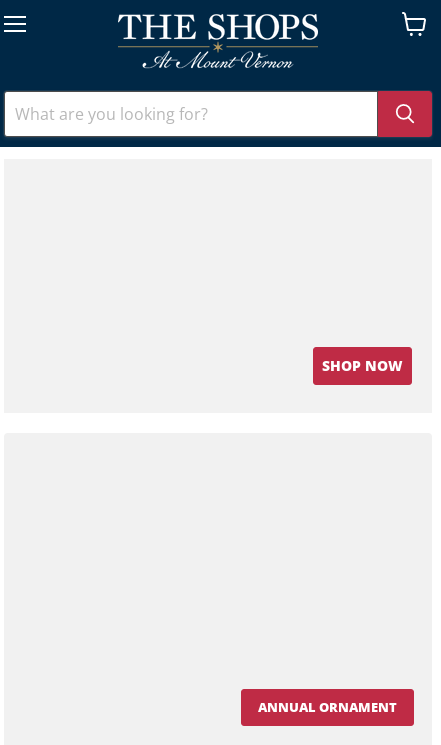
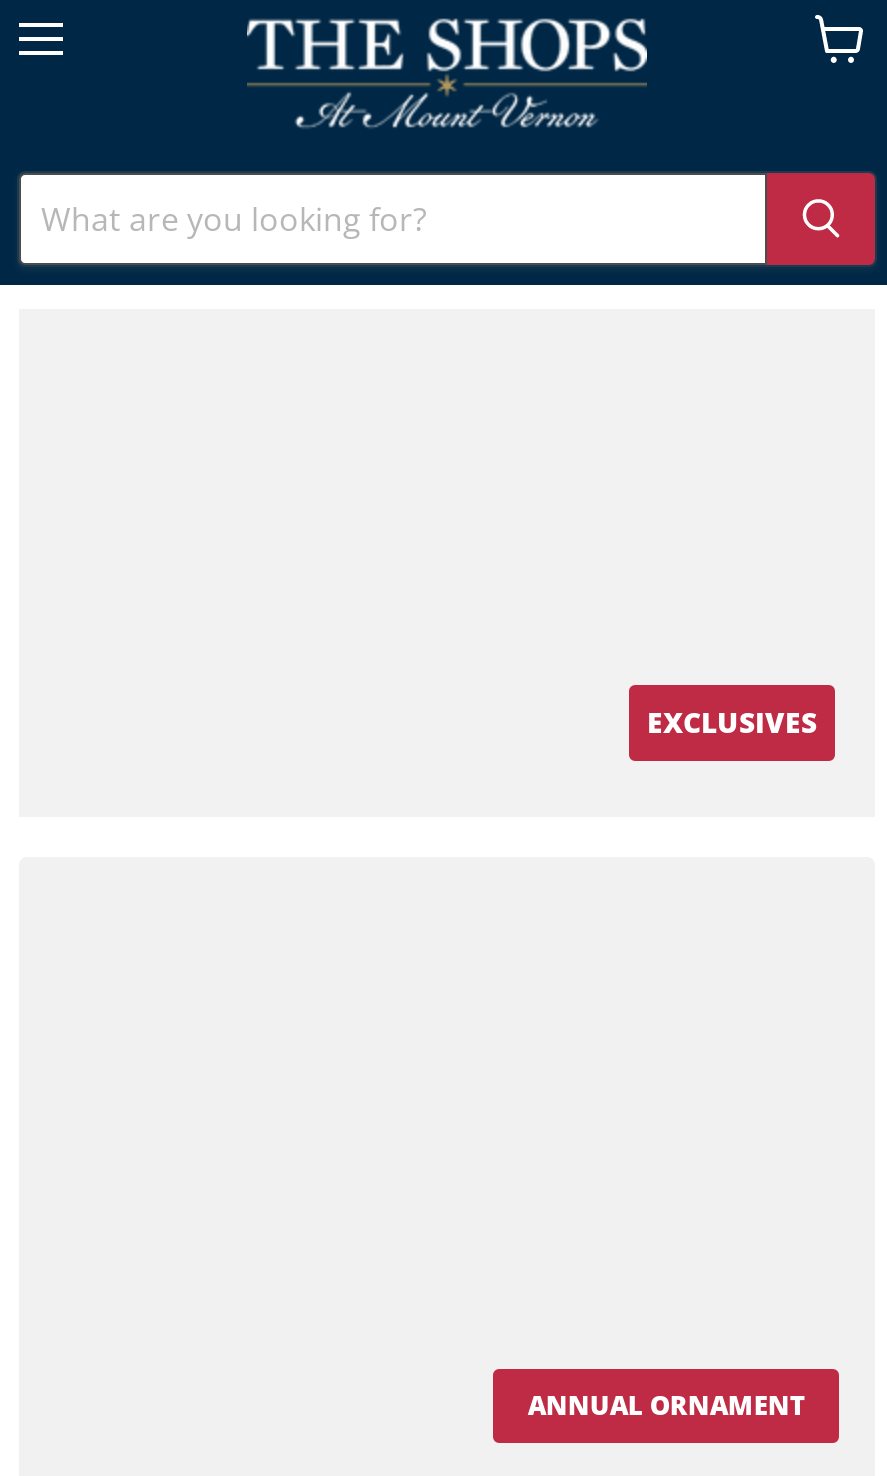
[322,356,403,375] SHOP NOW -> [647,703,817,741] EXCLUSIVES

